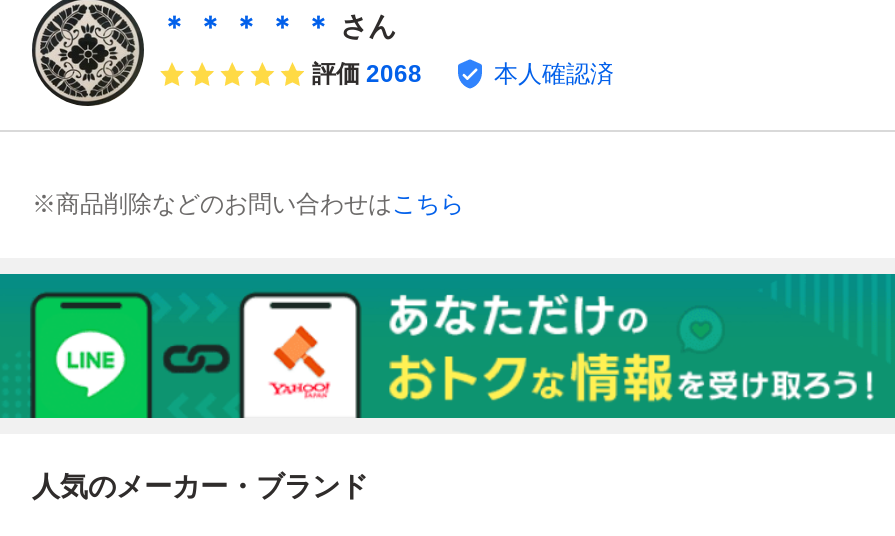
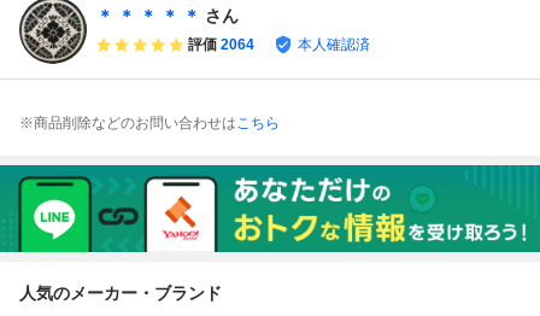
[312,61,422,89] 評価 2068 -> [188,37,254,54] 評価 2064

